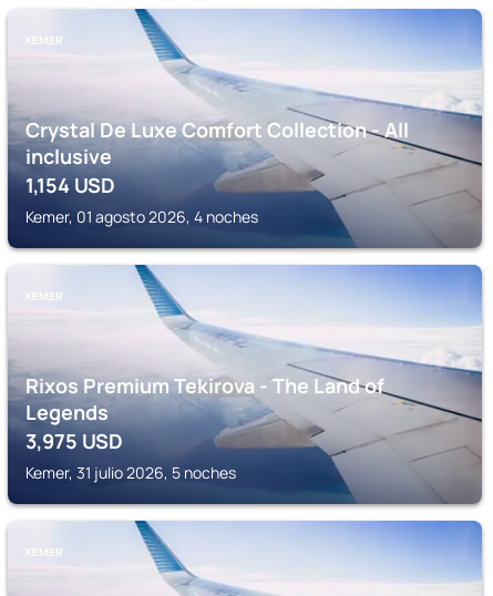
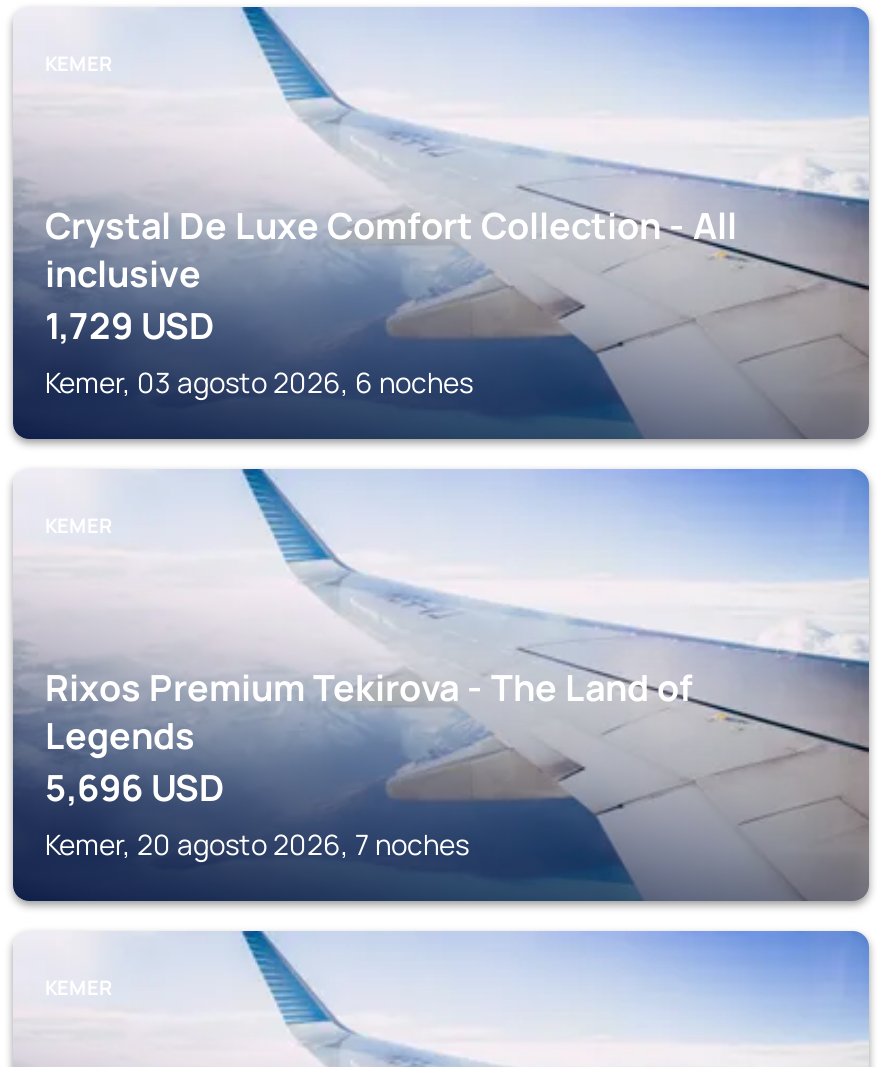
[25,172,115,198] 1,154 USD -> [45,301,215,349] 1,729 USD
[25,206,258,227] Kemer, 01 agosto 2026, 4 noches -> [45,363,473,401] Kemer, 03 agosto 2026, 6 noches
[25,428,123,454] 3,975 USD -> [45,763,225,811] 5,696 USD
[25,462,236,483] Kemer, 31 julio 2026, 5 noches -> [45,825,469,863] Kemer, 20 agosto 2026, 7 noches

